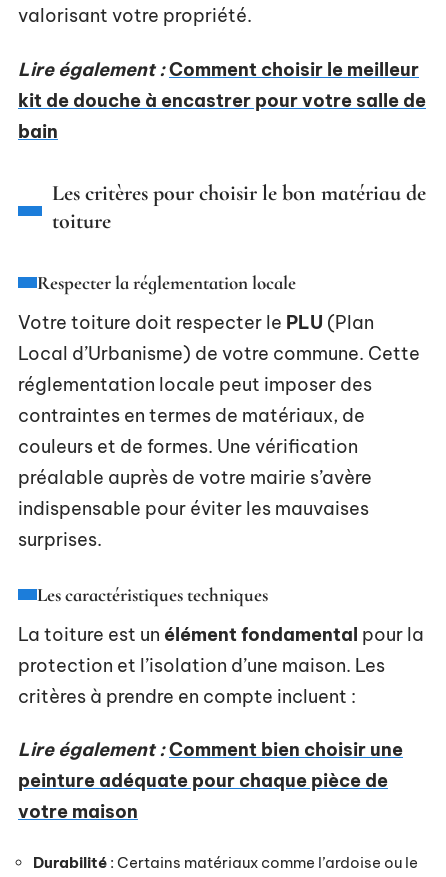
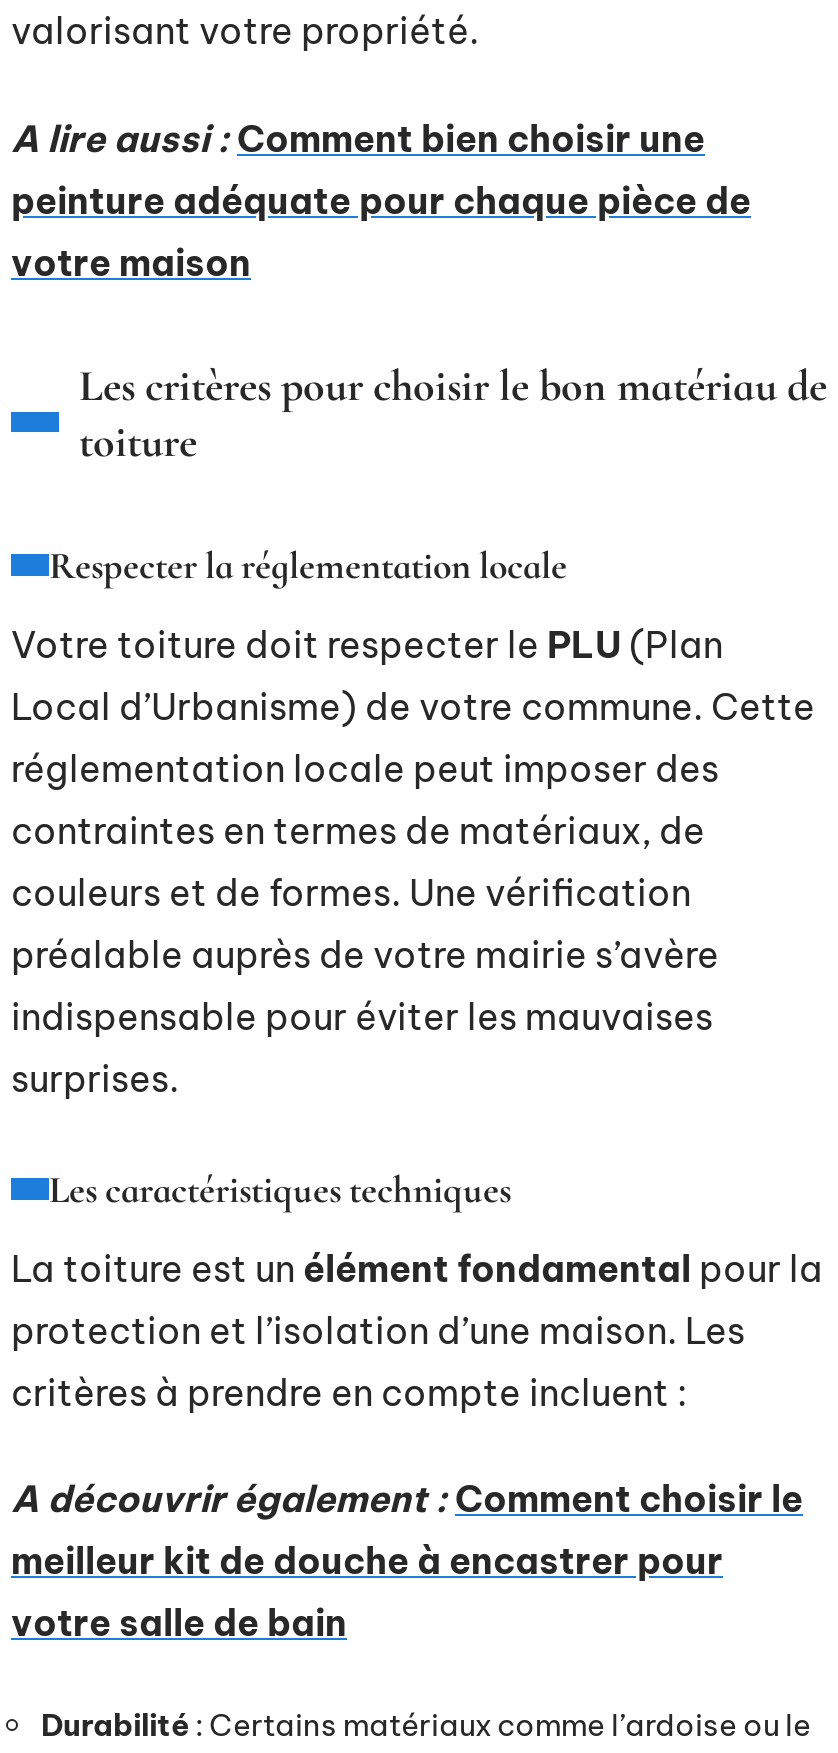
[18,57,426,142] Lire également : Comment choisir le meilleur | kit de douche à encastrer pour votre salle de | bain -> [11,115,705,161] A lire aussi : Comment bien choisir une
[18,738,403,761] Lire également : Comment bien choisir une -> [11,1476,803,1646] A découvrir également : Comment choisir le | meilleur kit de douche à encastrer pour | votre salle de bain
moved [18,769,388,823] -> [11,177,751,285]: peinture adéquate pour chaque pièce de | votre maison

